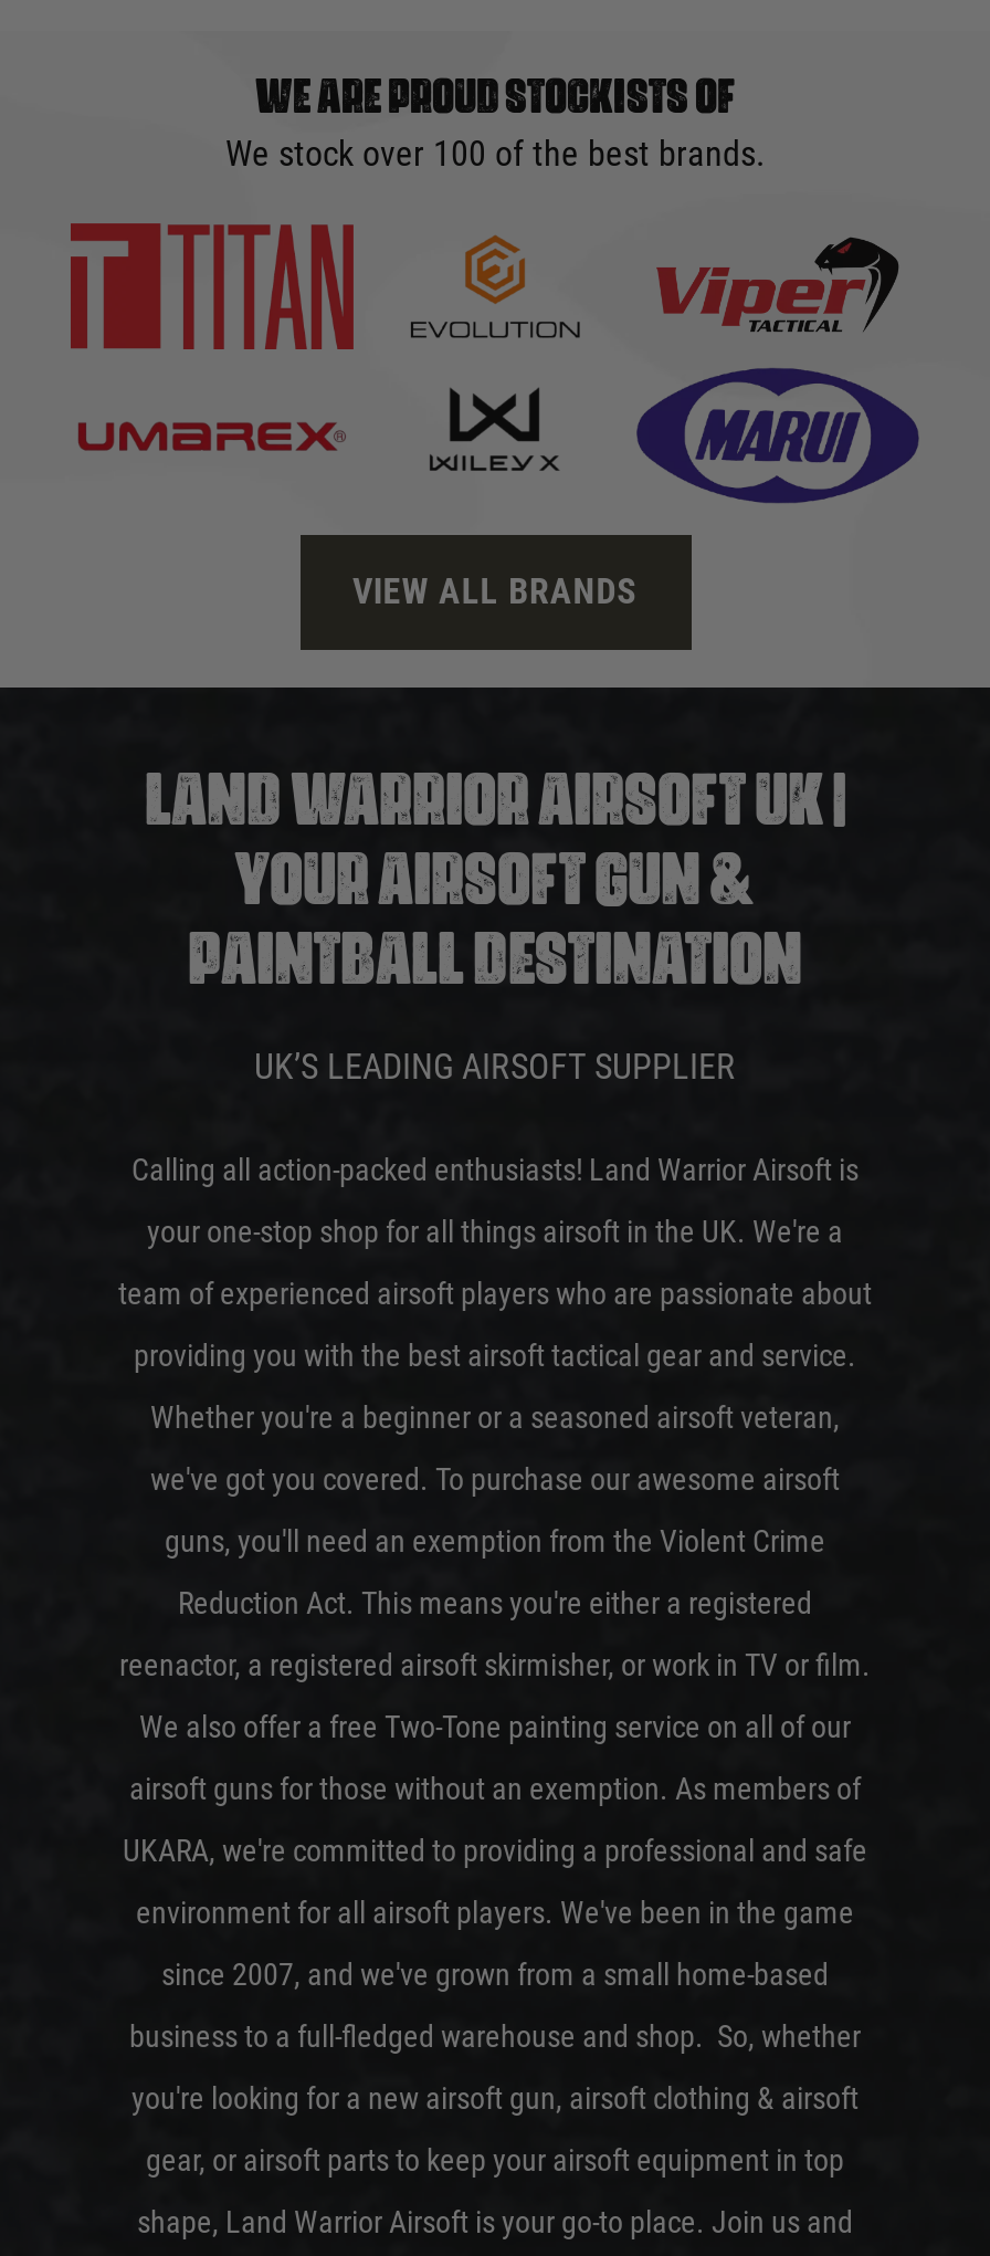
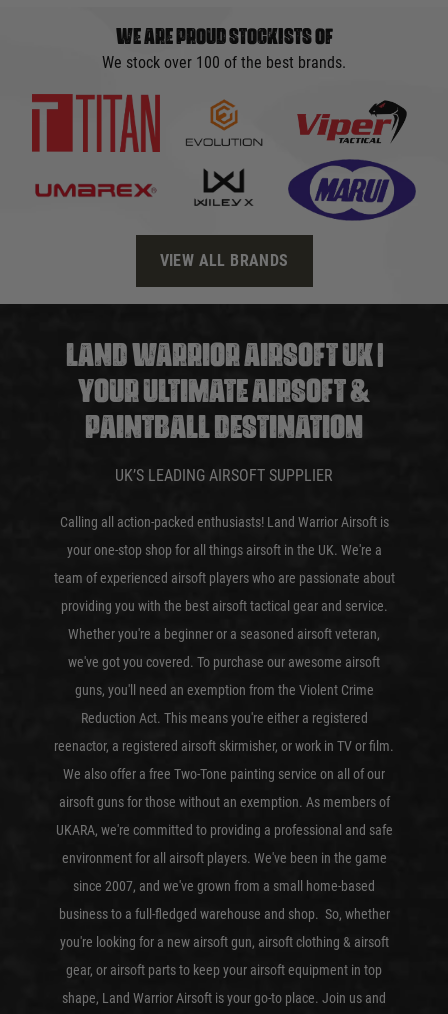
[234,846,756,908] YOUR AIRSOFT GUN & -> [77,376,370,404] YOUR ULTIMATE AIRSOFT &

